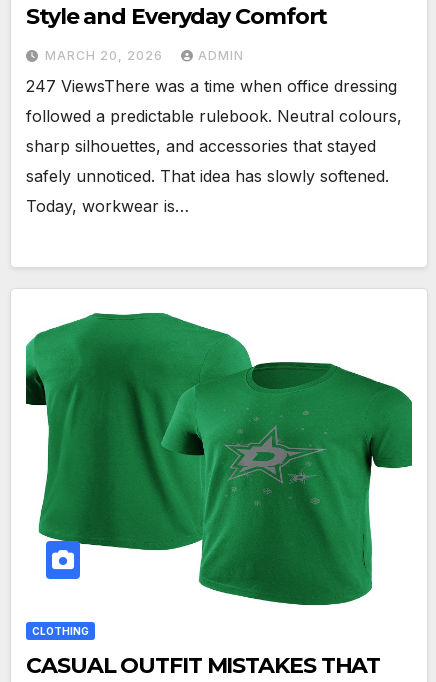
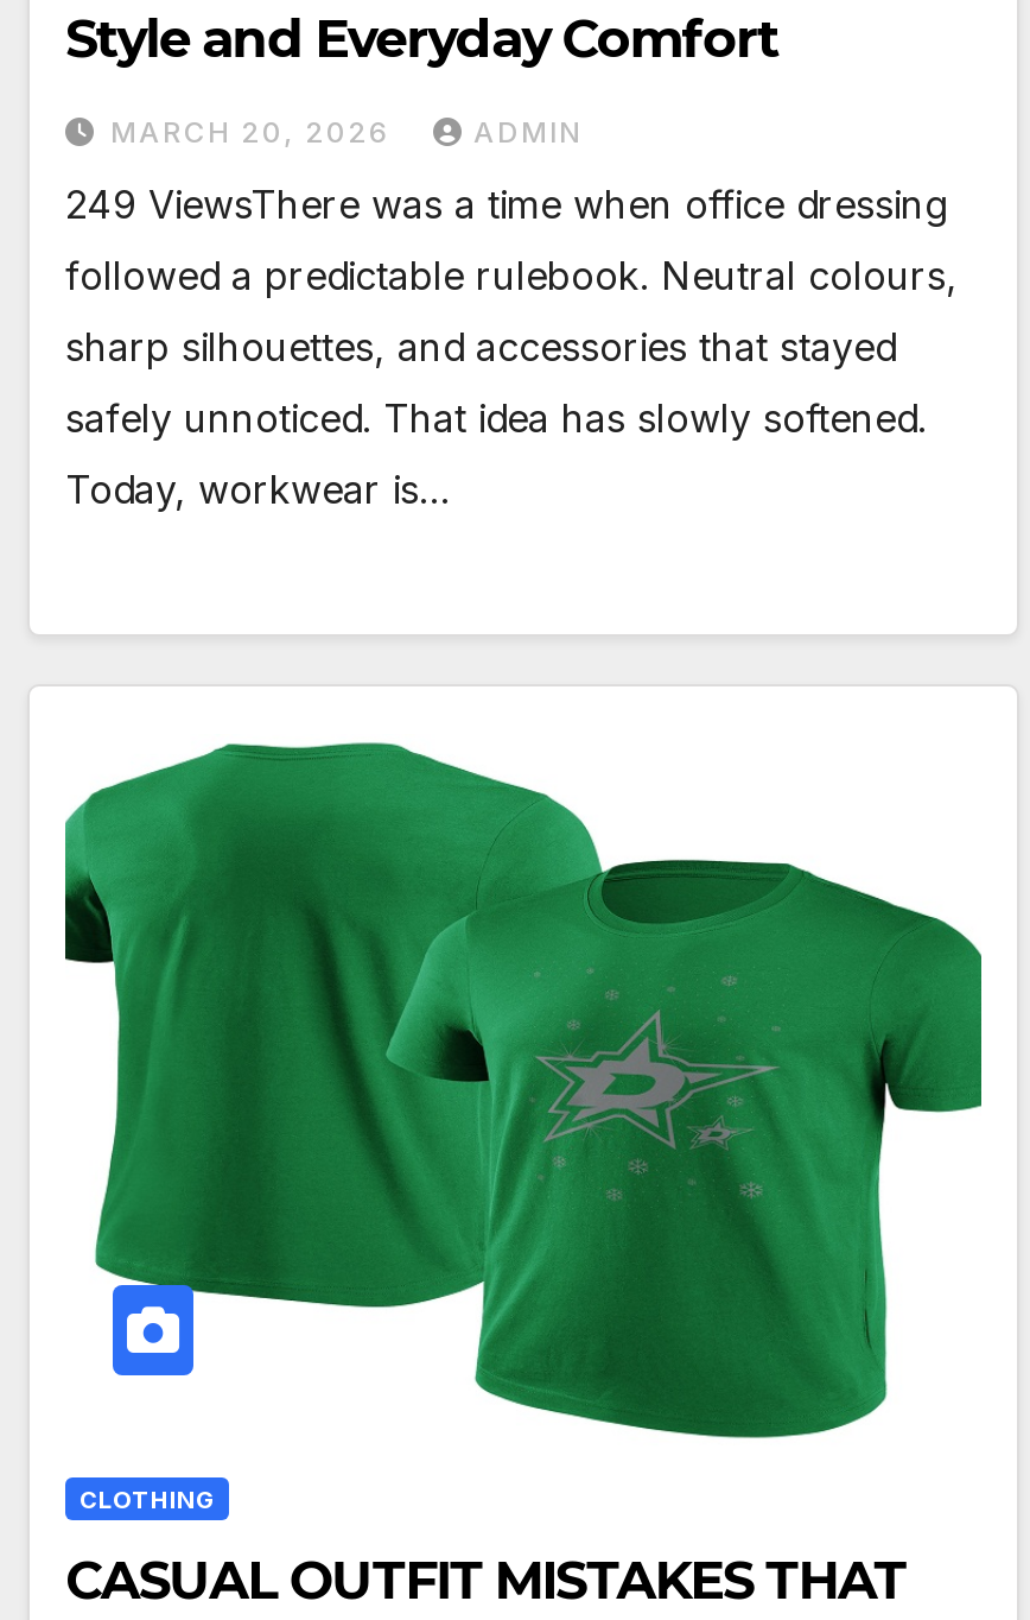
[26,76,397,96] 247 ViewsThere was a time when office dressing -> [65,181,946,228] 249 ViewsThere was a time when office dressing

